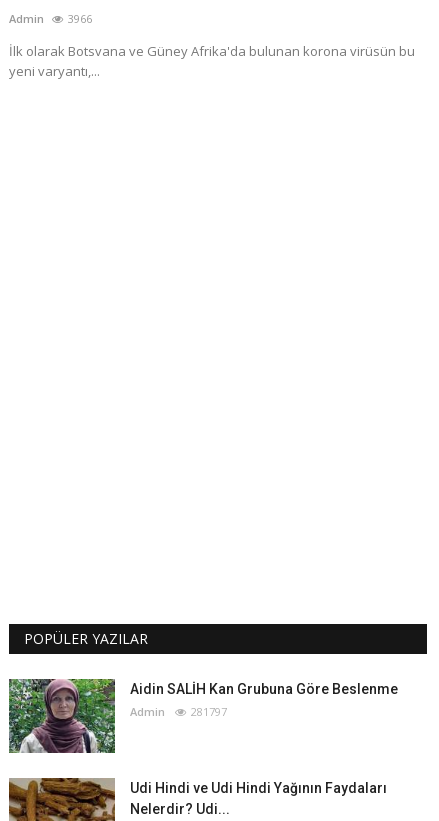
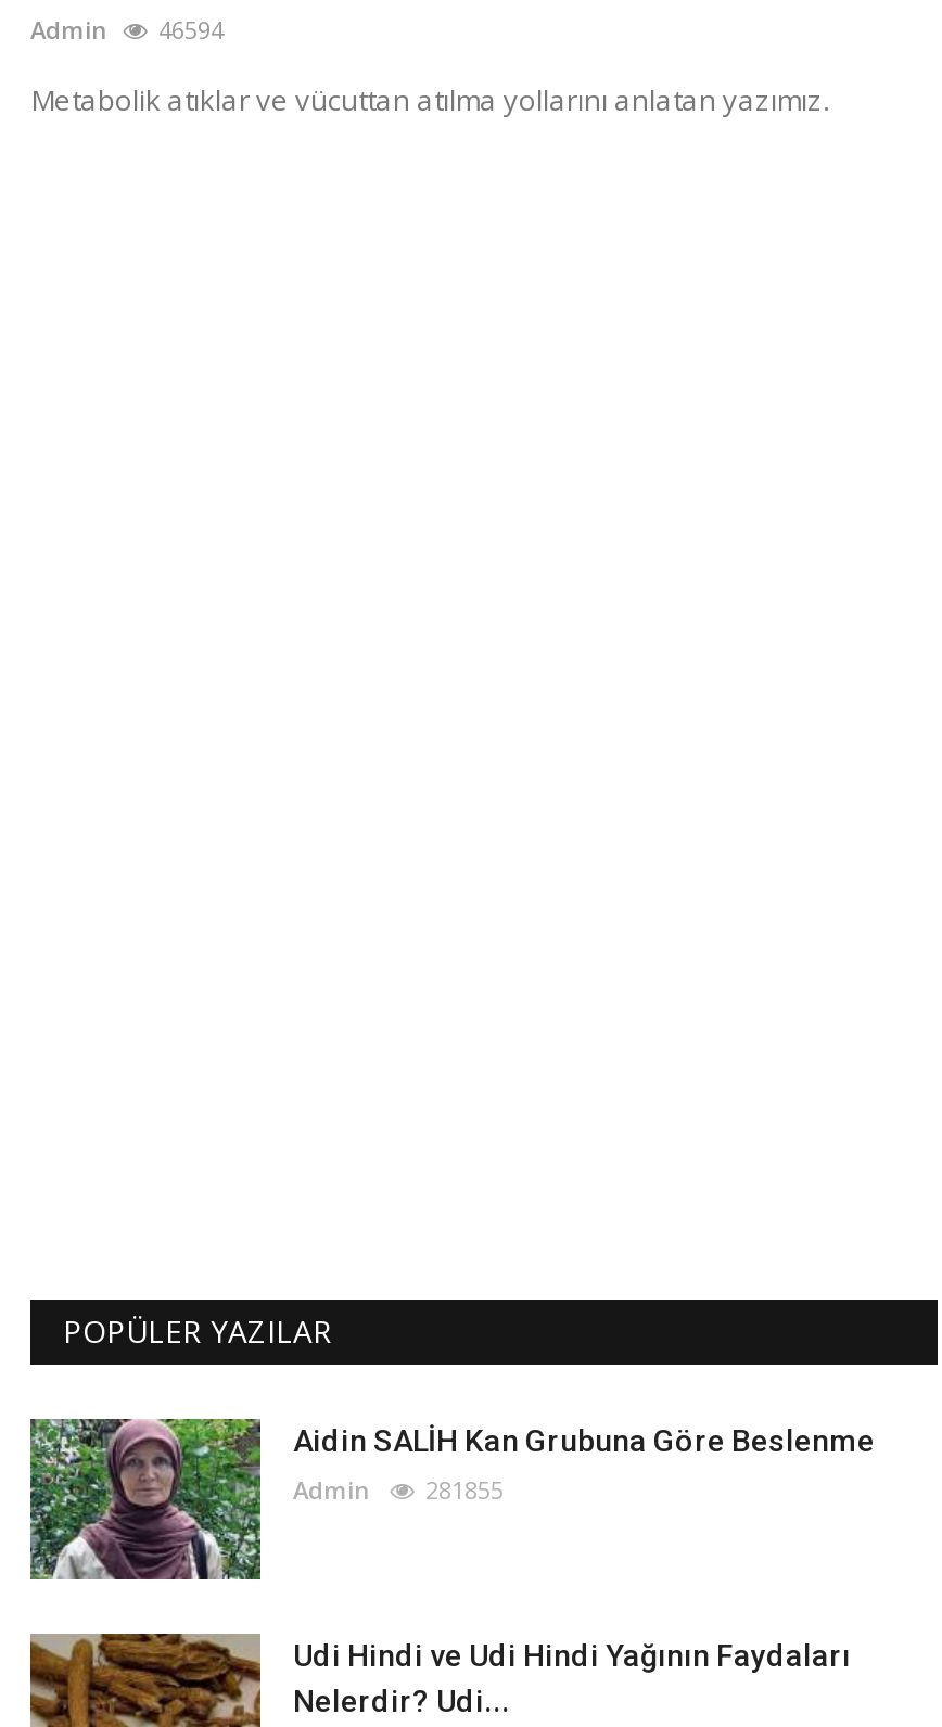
[9,11,92,26] Admin 3966 -> [30,13,224,46] Admin 46594
[9,42,415,80] İlk olarak Botsvana ve Güney Afrika'da bulunan korona virüsün bu | yeni varyantı,... -> [30,80,829,120] Metabolik atıklar ve vücuttan atılma yollarını anlatan yazımız.
[130,704,227,719] Admin 281797 -> [293,1473,504,1506] Admin 281855

